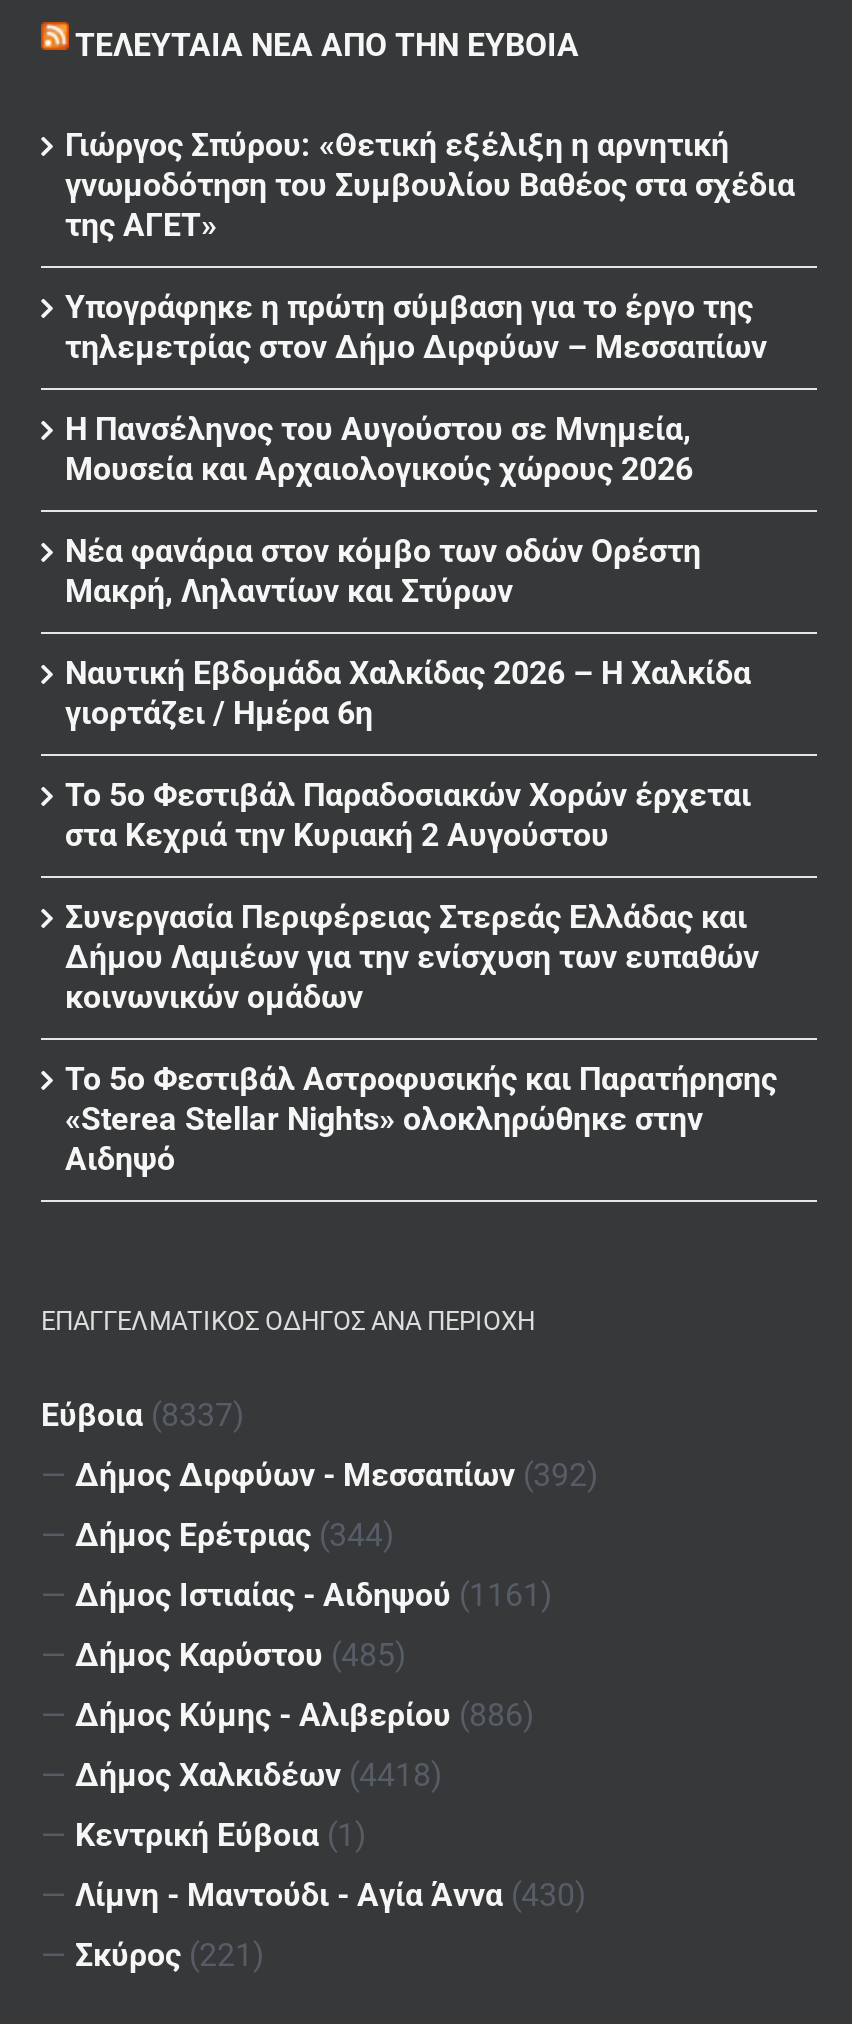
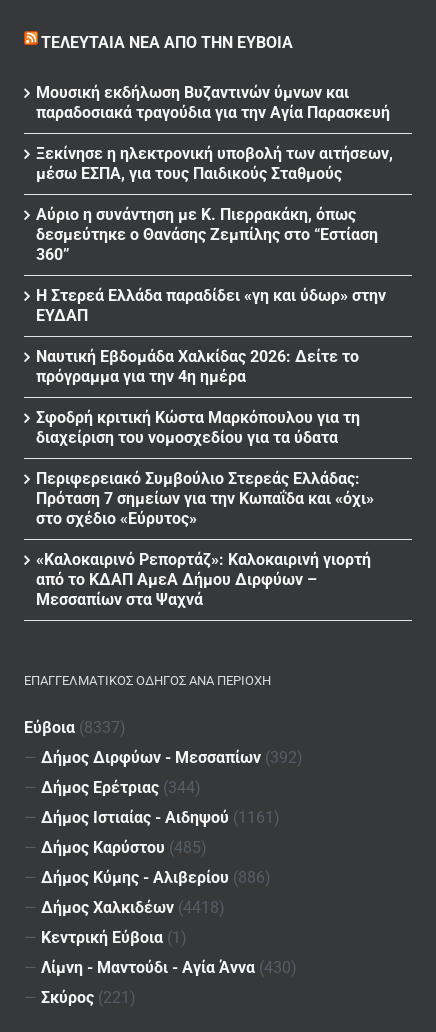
[65,126,795,244] Γιώργος Σπύρου: «Θετική εξέλιξη η αρνητική | γνωμοδότηση του Συμβουλίου Βαθέος στα σχέδια | της ΑΓΕΤ» -> [36,83,390,122] Μουσική εκδήλωση Βυζαντινών ύμνων και | παραδοσιακά τραγούδια για την Αγία Παρασκευή
[65,288,767,366] Υπογράφηκε η πρώτη σύμβαση για το έργο της | τηλεμετρίας στον Δήμο Διρφύων – Μεσσαπίων -> [36,144,393,183] Ξεκίνησε η ηλεκτρονική υποβολή των αιτήσεων, | μέσω ΕΣΠΑ, για τους Παιδικούς Σταθμούς
[65,410,693,488] Η Πανσέληνος του Αυγούστου σε Μνημεία, | Μουσεία και Αρχαιολογικούς χώρους 2026 -> [36,205,378,264] Αύριο η συνάντηση με Κ. Πιερρακάκη, όπως | δεσμεύτηκε ο Θανάσης Ζεμπίλης στο “Εστίαση | 360”
[65,532,701,610] Νέα φανάρια στον κόμβο των οδών Ορέστη | Μακρή, Ληλαντίων και Στύρων -> [36,286,386,325] Η Στερεά Ελλάδα παραδίδει «γη και ύδωρ» στην | ΕΥΔΑΠ
[65,654,751,732] Ναυτική Εβδομάδα Χαλκίδας 2026 – Η Χαλκίδα | γιορτάζει / Ημέρα 6η -> [36,347,359,386] Ναυτική Εβδομάδα Χαλκίδας 2026: Δείτε το | πρόγραμμα για την 4η ημέρα
[65,776,751,854] Το 5ο Φεστιβάλ Παραδοσιακών Χορών έρχεται | στα Κεχριά την Κυριακή 2 Αυγούστου -> [36,408,360,447] Σφοδρή κριτική Κώστα Μαρκόπουλου για τη | διαχείριση του νομοσχεδίου για τα ύδατα
[65,898,759,1016] Συνεργασία Περιφέρειας Στερεάς Ελλάδας και | Δήμου Λαμιέων για την ενίσχυση των ευπαθών | κοινωνικών ομάδων -> [36,469,374,528] Περιφερειακό Συμβούλιο Στερεάς Ελλάδας: | Πρόταση 7 σημείων για την Κωπαΐδα και «όχι» | στο σχέδιο «Εύρυτος»
[65,1060,777,1178] Το 5ο Φεστιβάλ Αστροφυσικής και Παρατήρησης | «Sterea Stellar Nights» ολοκληρώθηκε στην | Αιδηψό -> [36,550,371,609] «Καλοκαιρινό Ρεπορτάζ»: Καλοκαιρινή γιορτή | από το ΚΔΑΠ ΑμεΑ Δήμου Διρφύων – | Μεσσαπίων στα Ψαχνά

